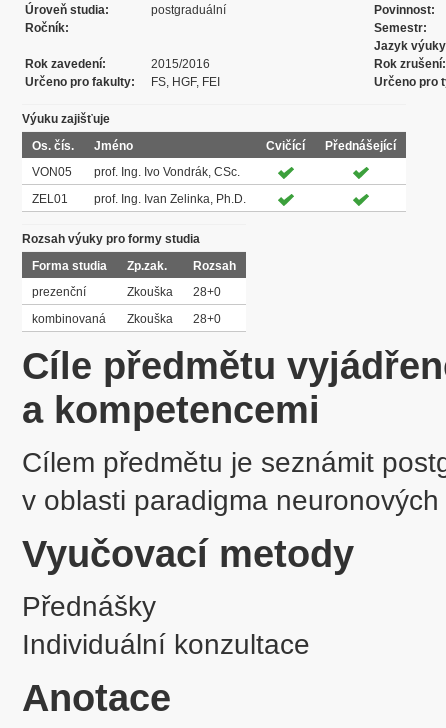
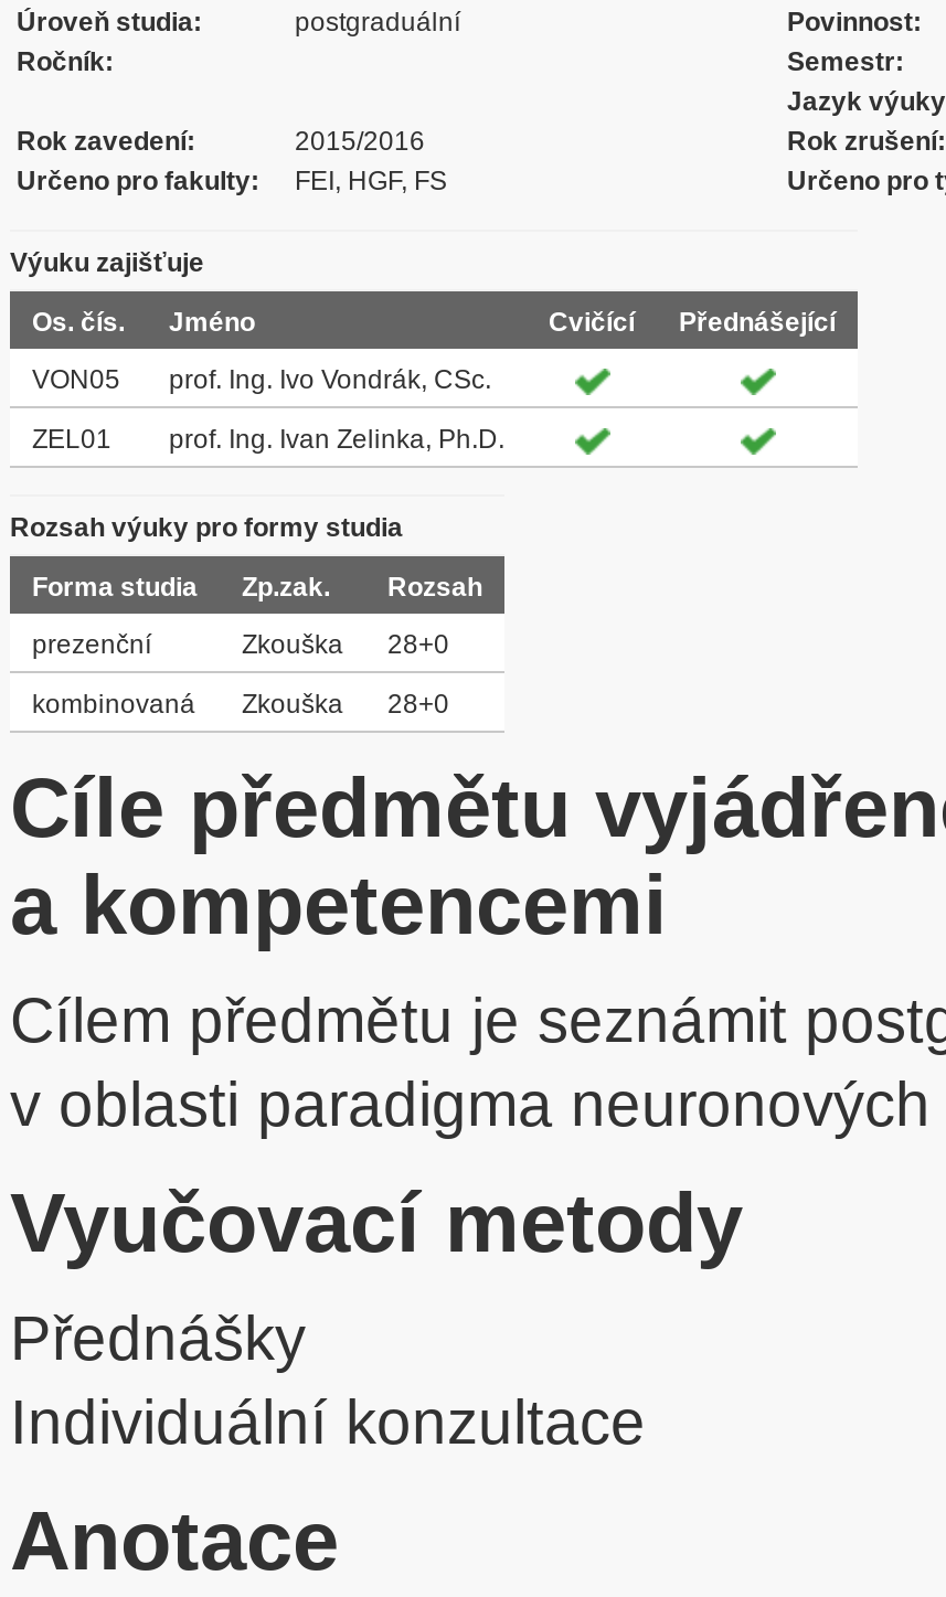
[151,75,220,89] FS, HGF, FEI -> [295,166,447,197] FEI, HGF, FS

